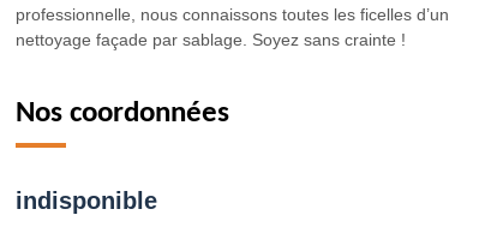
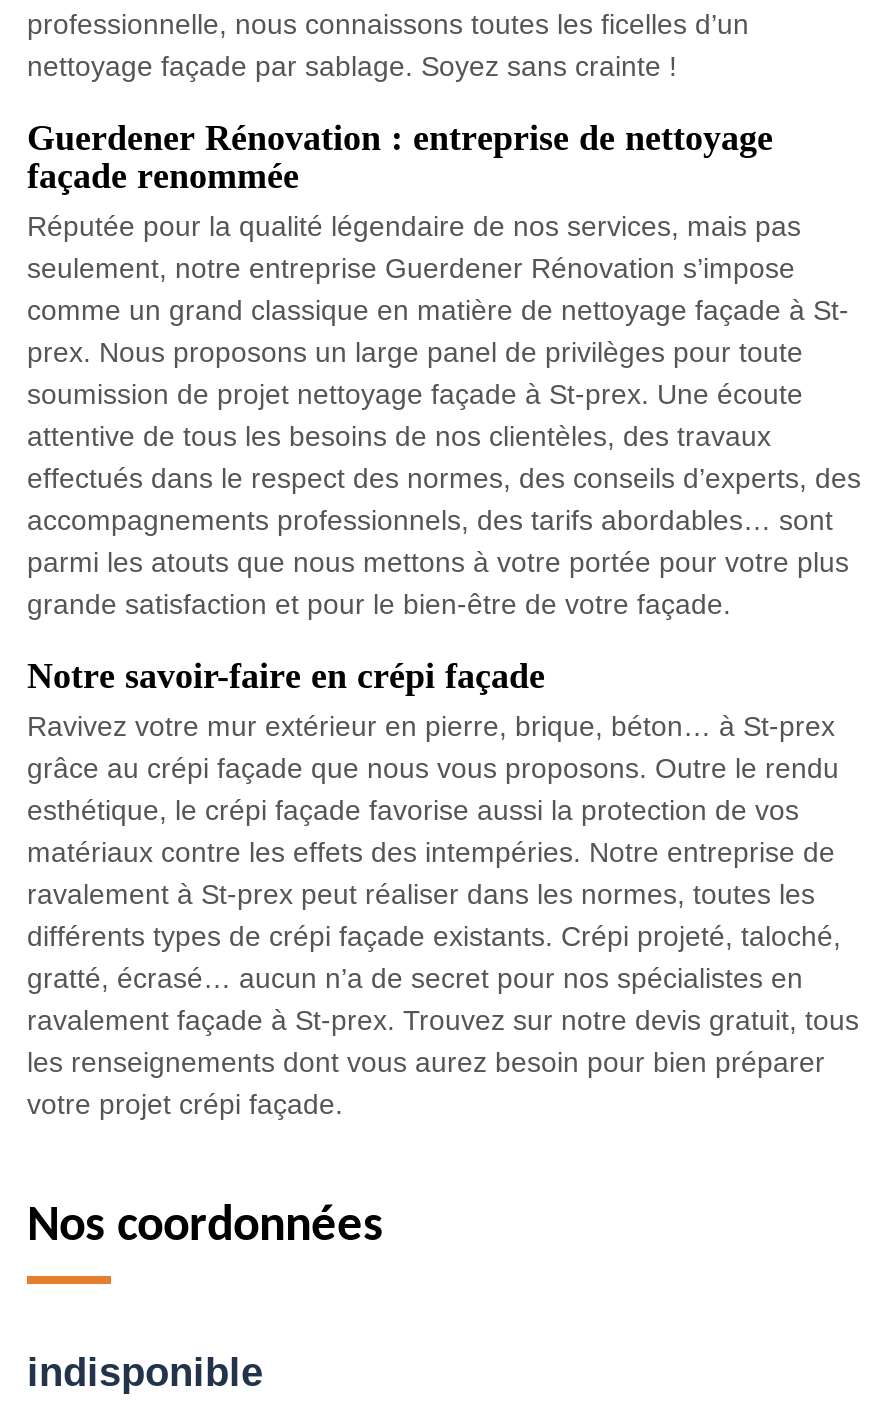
none -> [27,117,861,1119] Guerdener Rénovation : entreprise de nettoyage | façade renommée | Réputée pour la qualité légendaire de nos services, mais pas | seulement, notre entreprise Guerdener Rénovation s’impose | comme un grand classique en matière de nettoyage façade à St- | prex. Nous proposons un large panel de privilèges pour toute | soumission de projet nettoyage façade à St-prex. Une écoute | attentive de tous les besoins de nos clientèles, des travaux | effectués dans le respect des normes, des conseils d’experts, des | accompagnements professionnels, des tarifs abordables… sont | parmi les atouts que nous mettons à votre portée pour votre plus | grande satisfaction et pour le bien-être de votre façade. | Notre savoir-faire en crépi façade | Ravivez votre mur extérieur en pierre, brique, béton… à St-prex | grâce au crépi façade que nous vous proposons. Outre le rendu | esthétique, le crépi façade favorise aussi la protection de vos | matériaux contre les effets des intempéries. Notre entreprise de | ravalement à St-prex peut réaliser dans les normes, toutes les | différents types de crépi façade existants. Crépi projeté, taloché, | gratté, écrasé… aucun n’a de secret pour nos spécialistes en | ravalement façade à St-prex. Trouvez sur notre devis gratuit, tous | les renseignements dont vous aurez besoin pour bien préparer | votre projet crépi façade.

